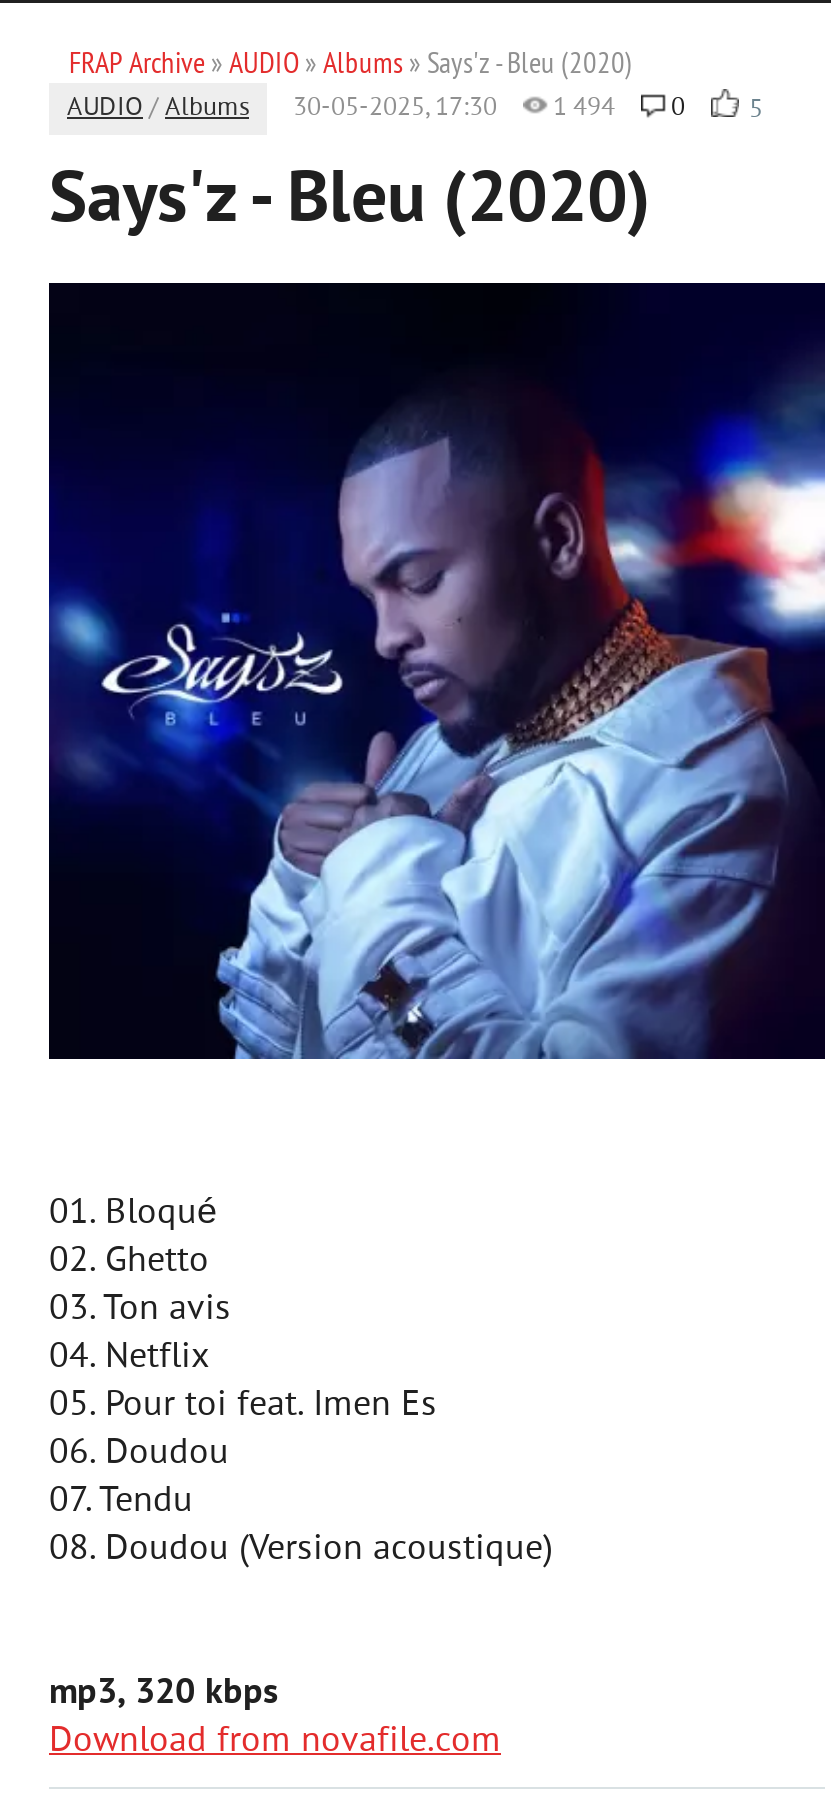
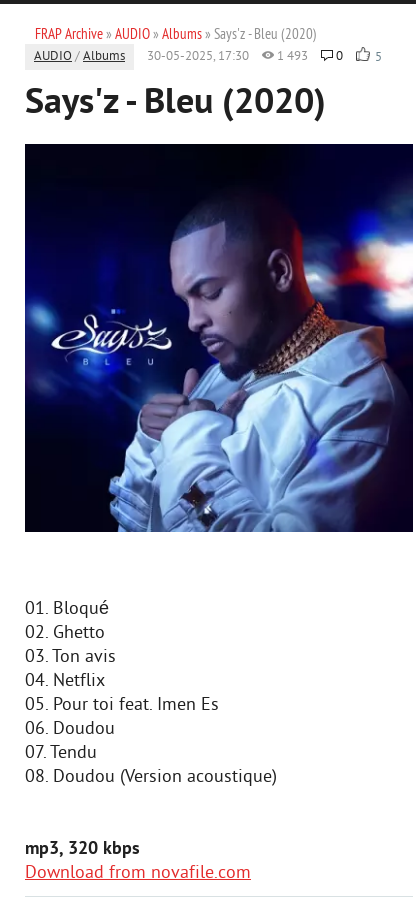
[67,93,763,127] AUDIO / Albums 30-05-2025, 17:30 1 494 0 5 -> [34,49,382,66] AUDIO / Albums 30-05-2025, 17:30 1 493 0 5

